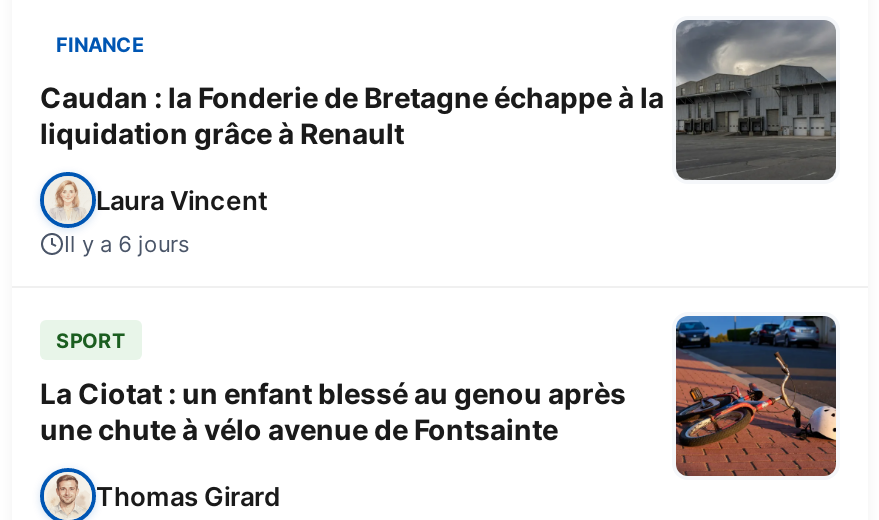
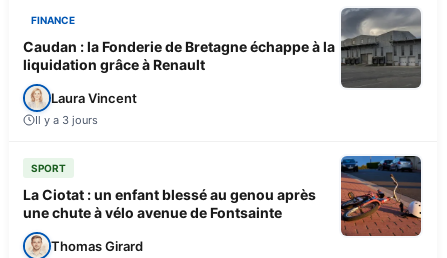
[64,229,190,257] Il y a 6 jours -> [35,113,98,127] Il y a 3 jours

